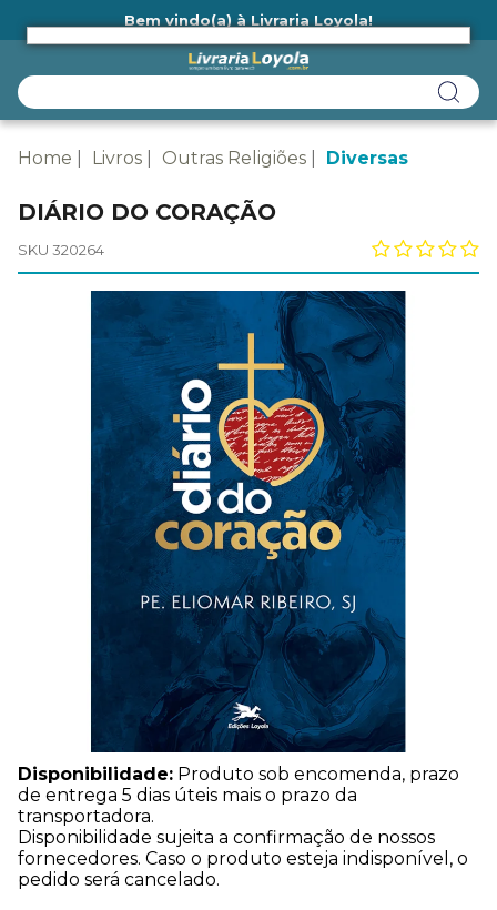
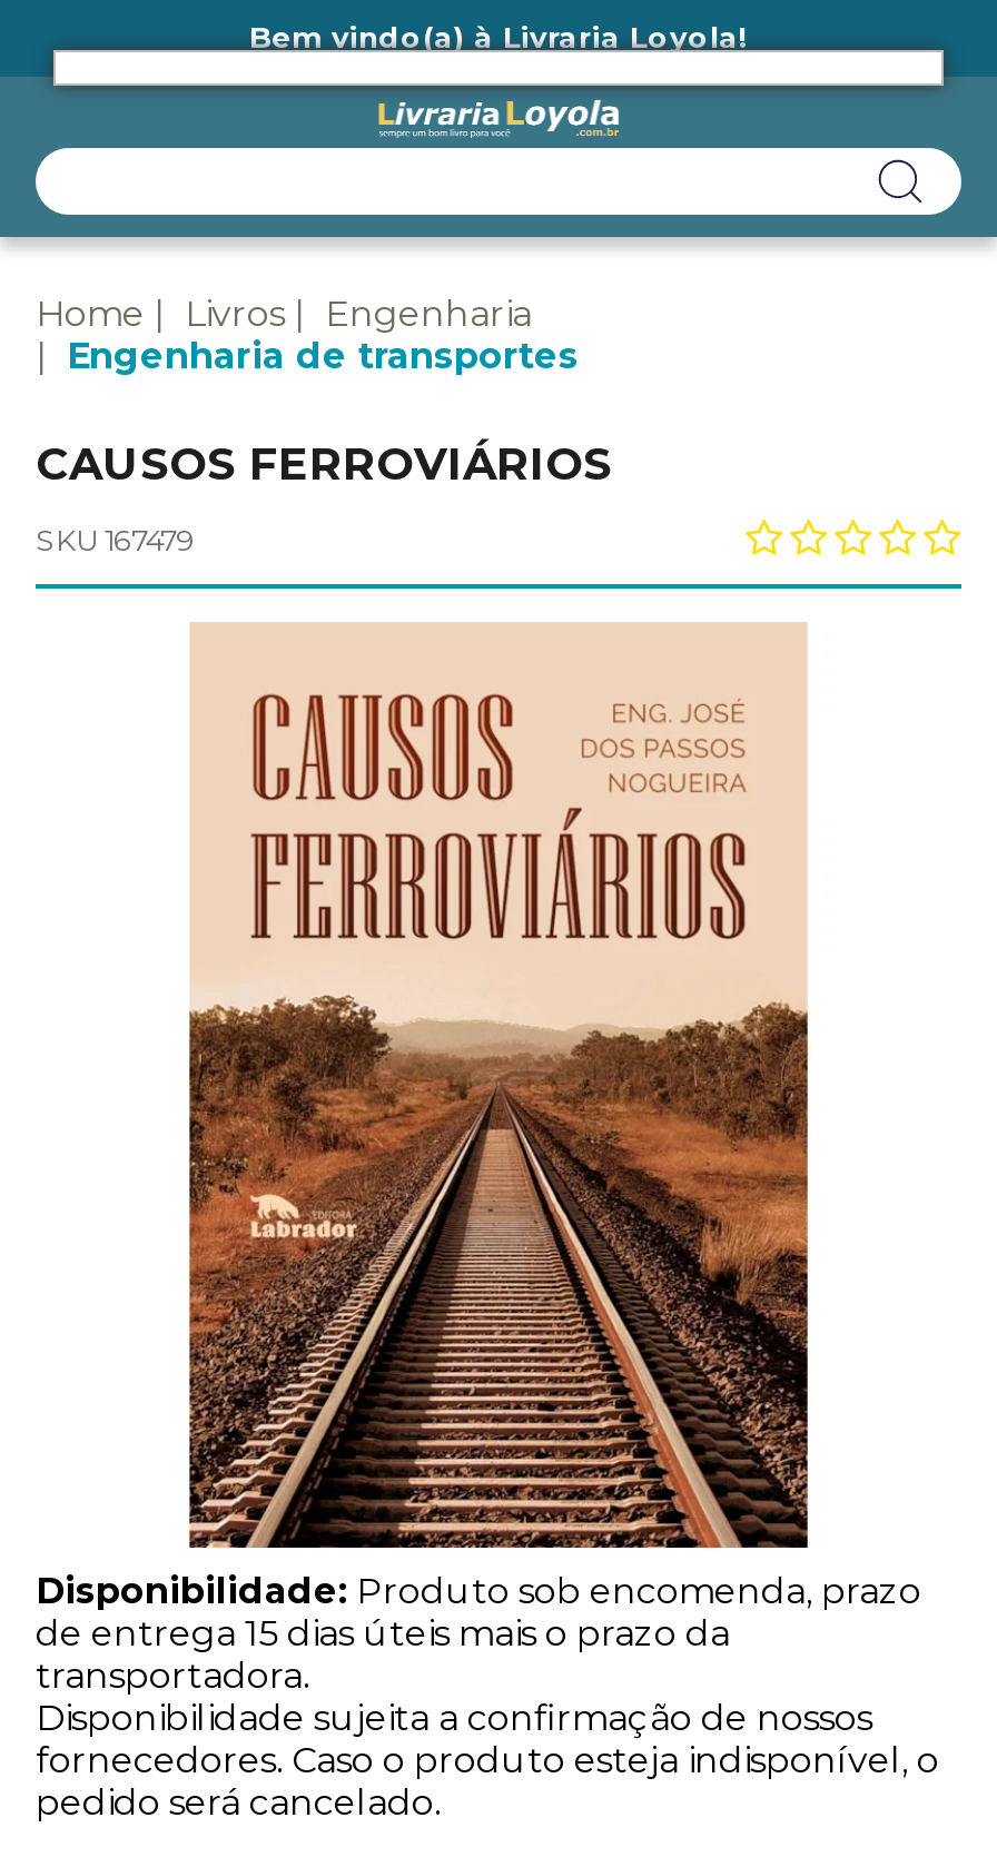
[162,147,408,168] Outras Religiões | Diversas -> [67,292,579,376] Engenharia | Engenharia de transportes
[18,198,276,225] DIÁRIO DO CORAÇÃO -> [36,436,612,490] CAUSOS FERROVIÁRIOS
[18,240,104,258] SKU 320264 -> [36,521,194,557] SKU 167479
[18,290,407,805] [image] | de entrega 5 dias úteis mais o prazo da -> [36,622,815,1654] [image] | de entrega 15 dias úteis mais o prazo da

